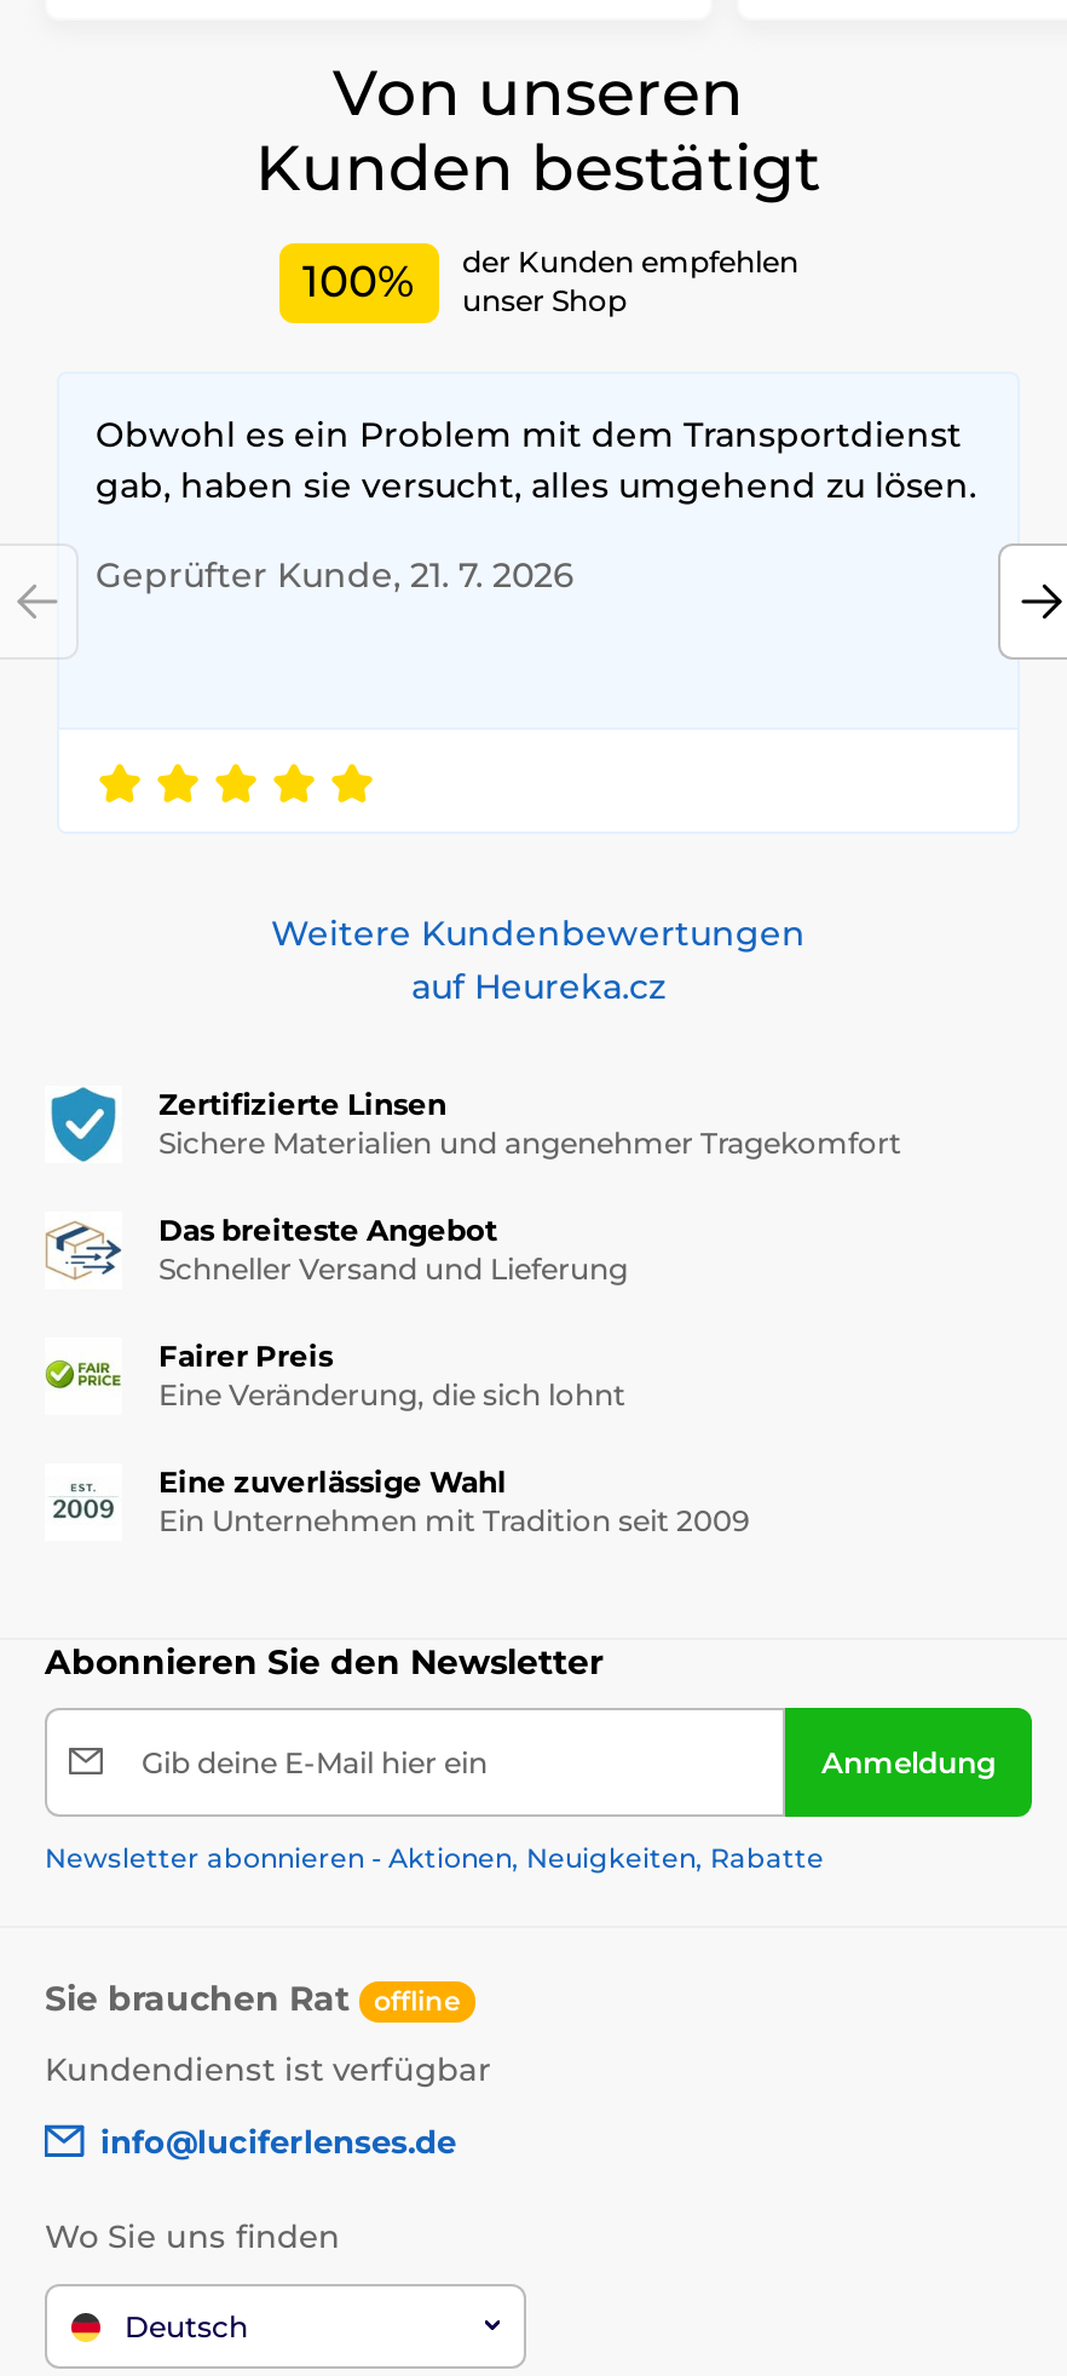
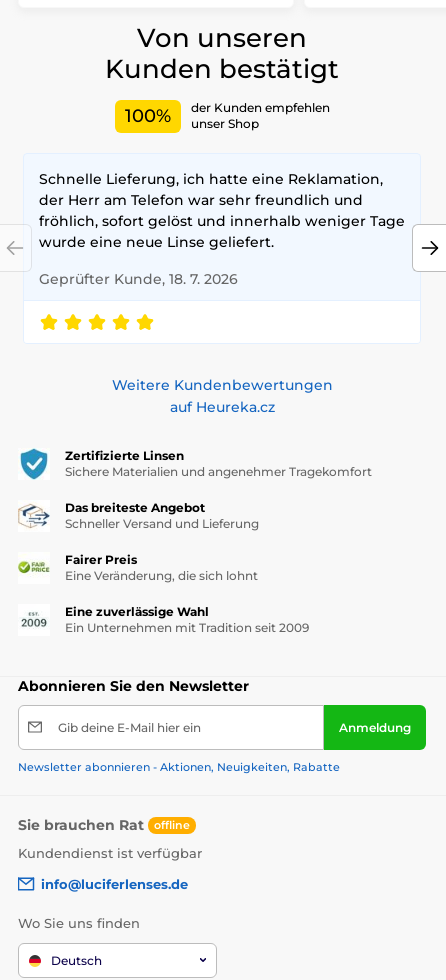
[96,413,976,508] Obwohl es ein Problem mit dem Transportdienst | gab, haben sie versucht, alles umgehend zu lösen. -> [39,170,405,251] Schnelle Lieferung, ich hatte eine Reklamation, | der Herr am Telefon war sehr freundlich und | fröhlich, sofort gelöst und innerhalb weniger Tage | wurde eine neue Linse geliefert.
[96,554,575,597] Geprüfter Kunde, 21. 7. 2026 -> [39,270,238,288] Geprüfter Kunde, 18. 7. 2026

